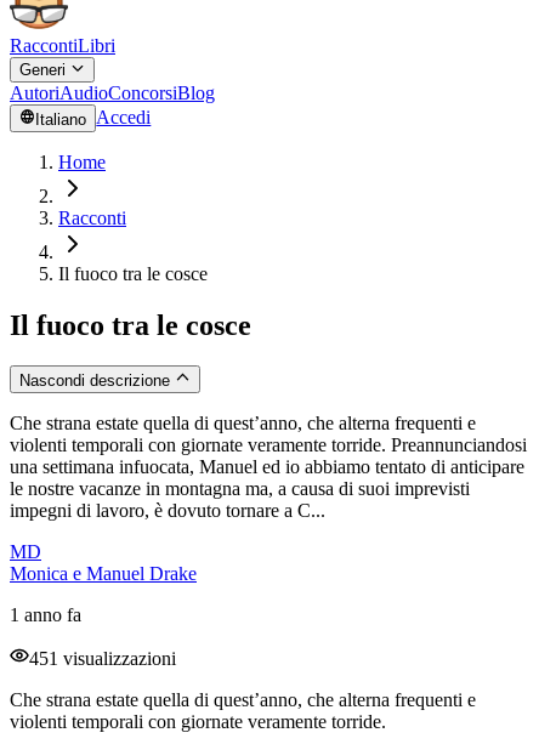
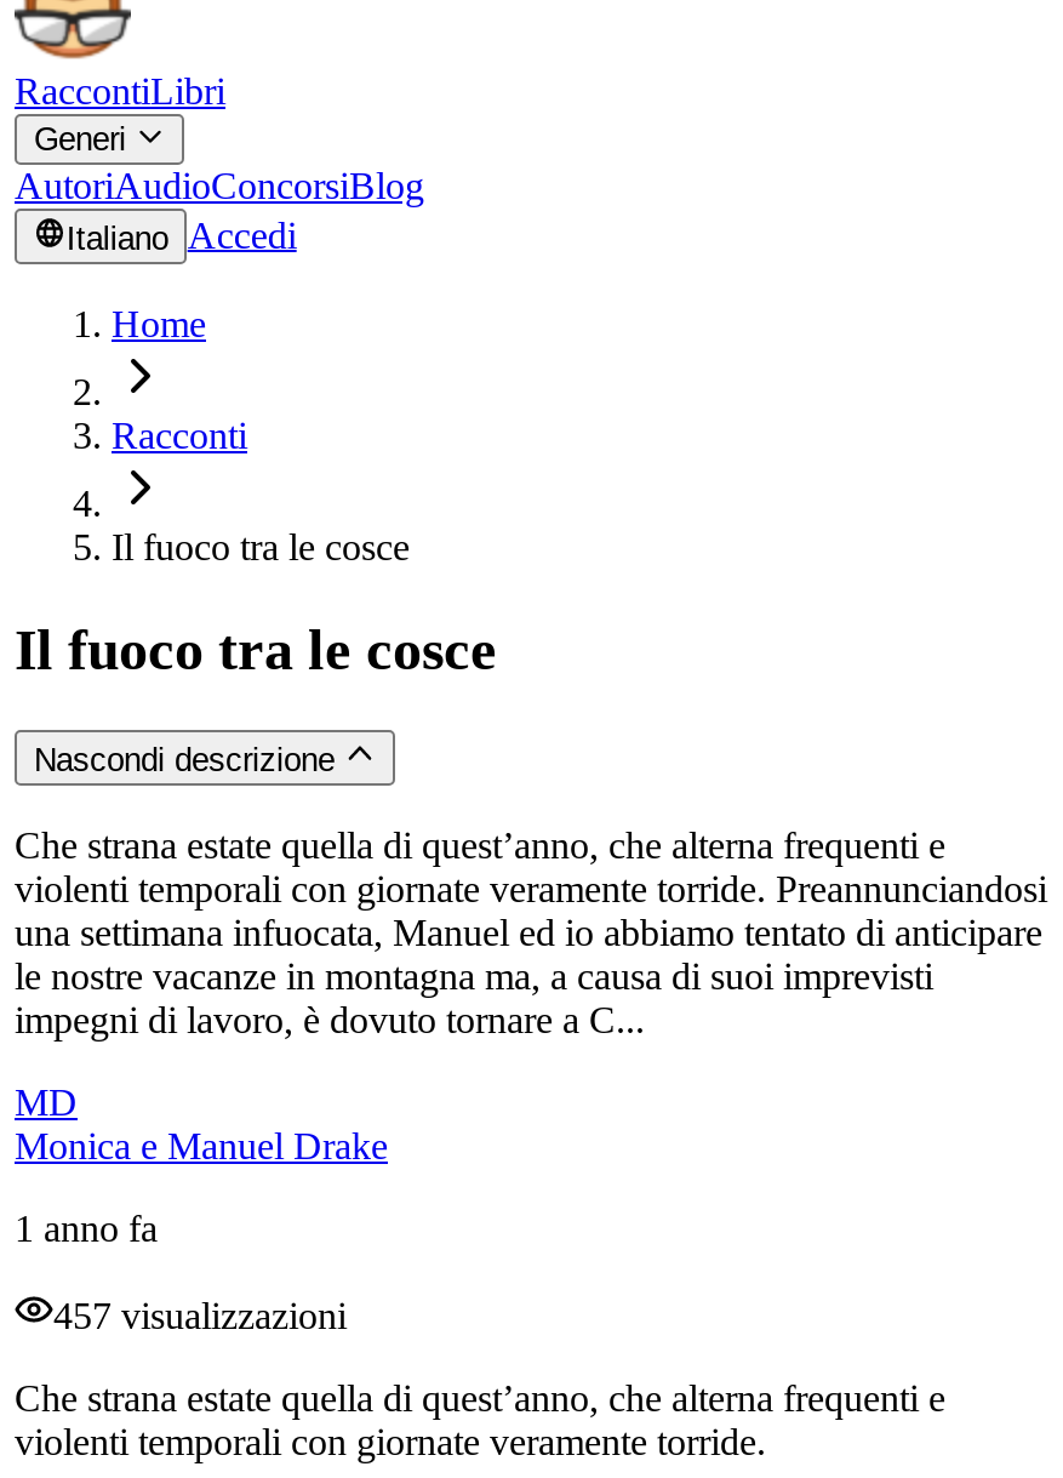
[29,648,176,669] 451 visualizzazioni -> [53,1294,347,1336] 457 visualizzazioni

